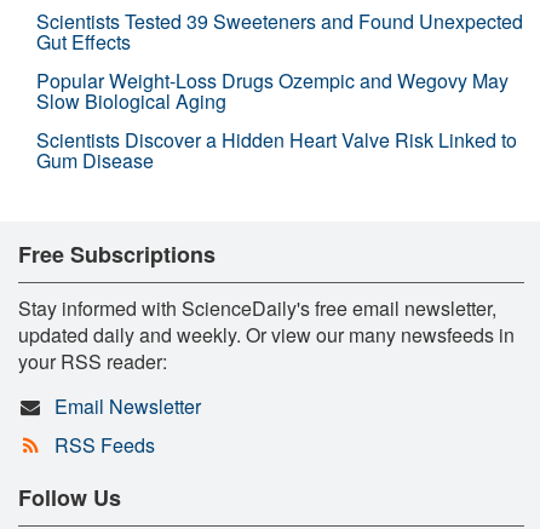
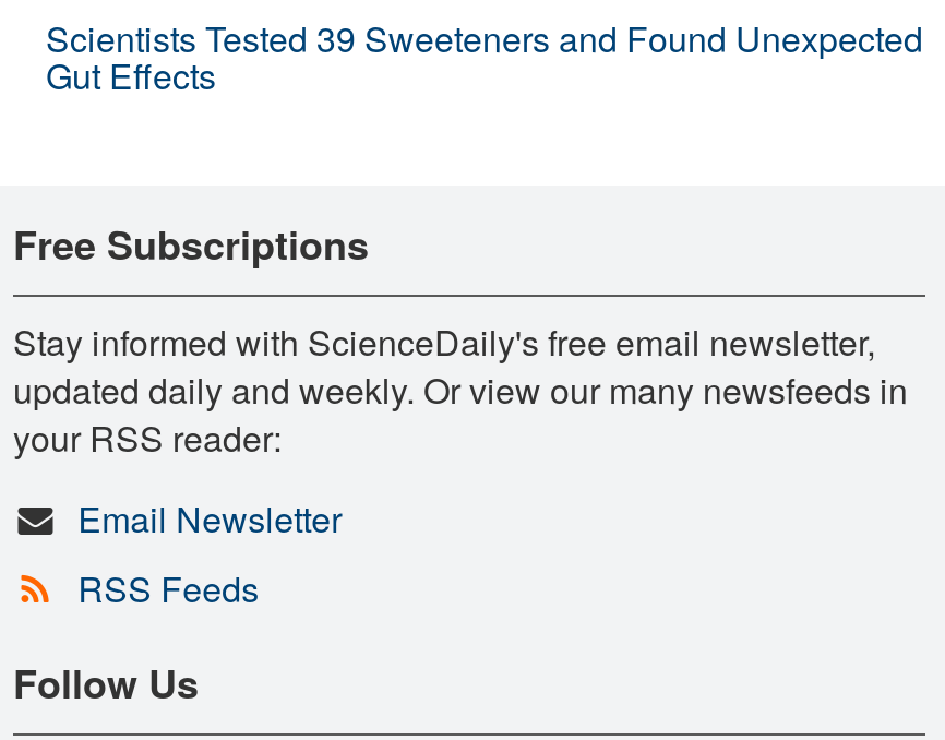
[36,66,517,174] Popular Weight-Loss Drugs Ozempic and Wegovy May | Slow Biological Aging | Scientists Discover a Hidden Heart Valve Risk Linked to | Gum Disease -> none

